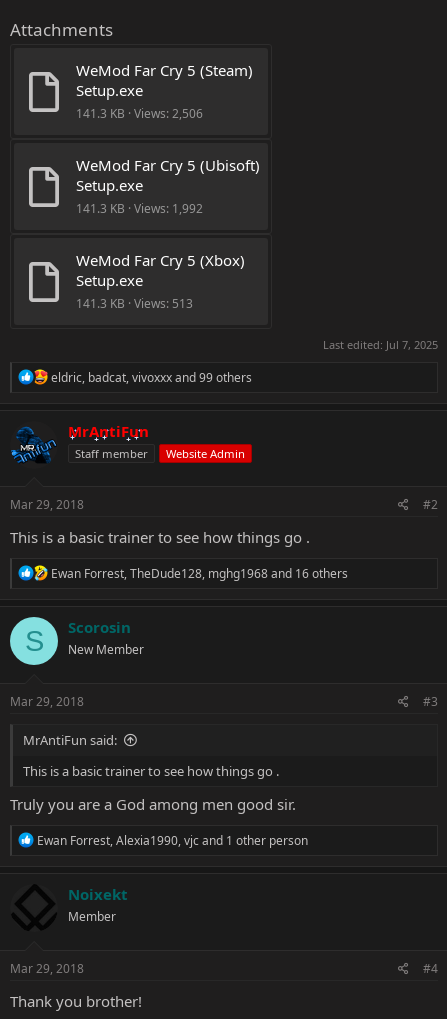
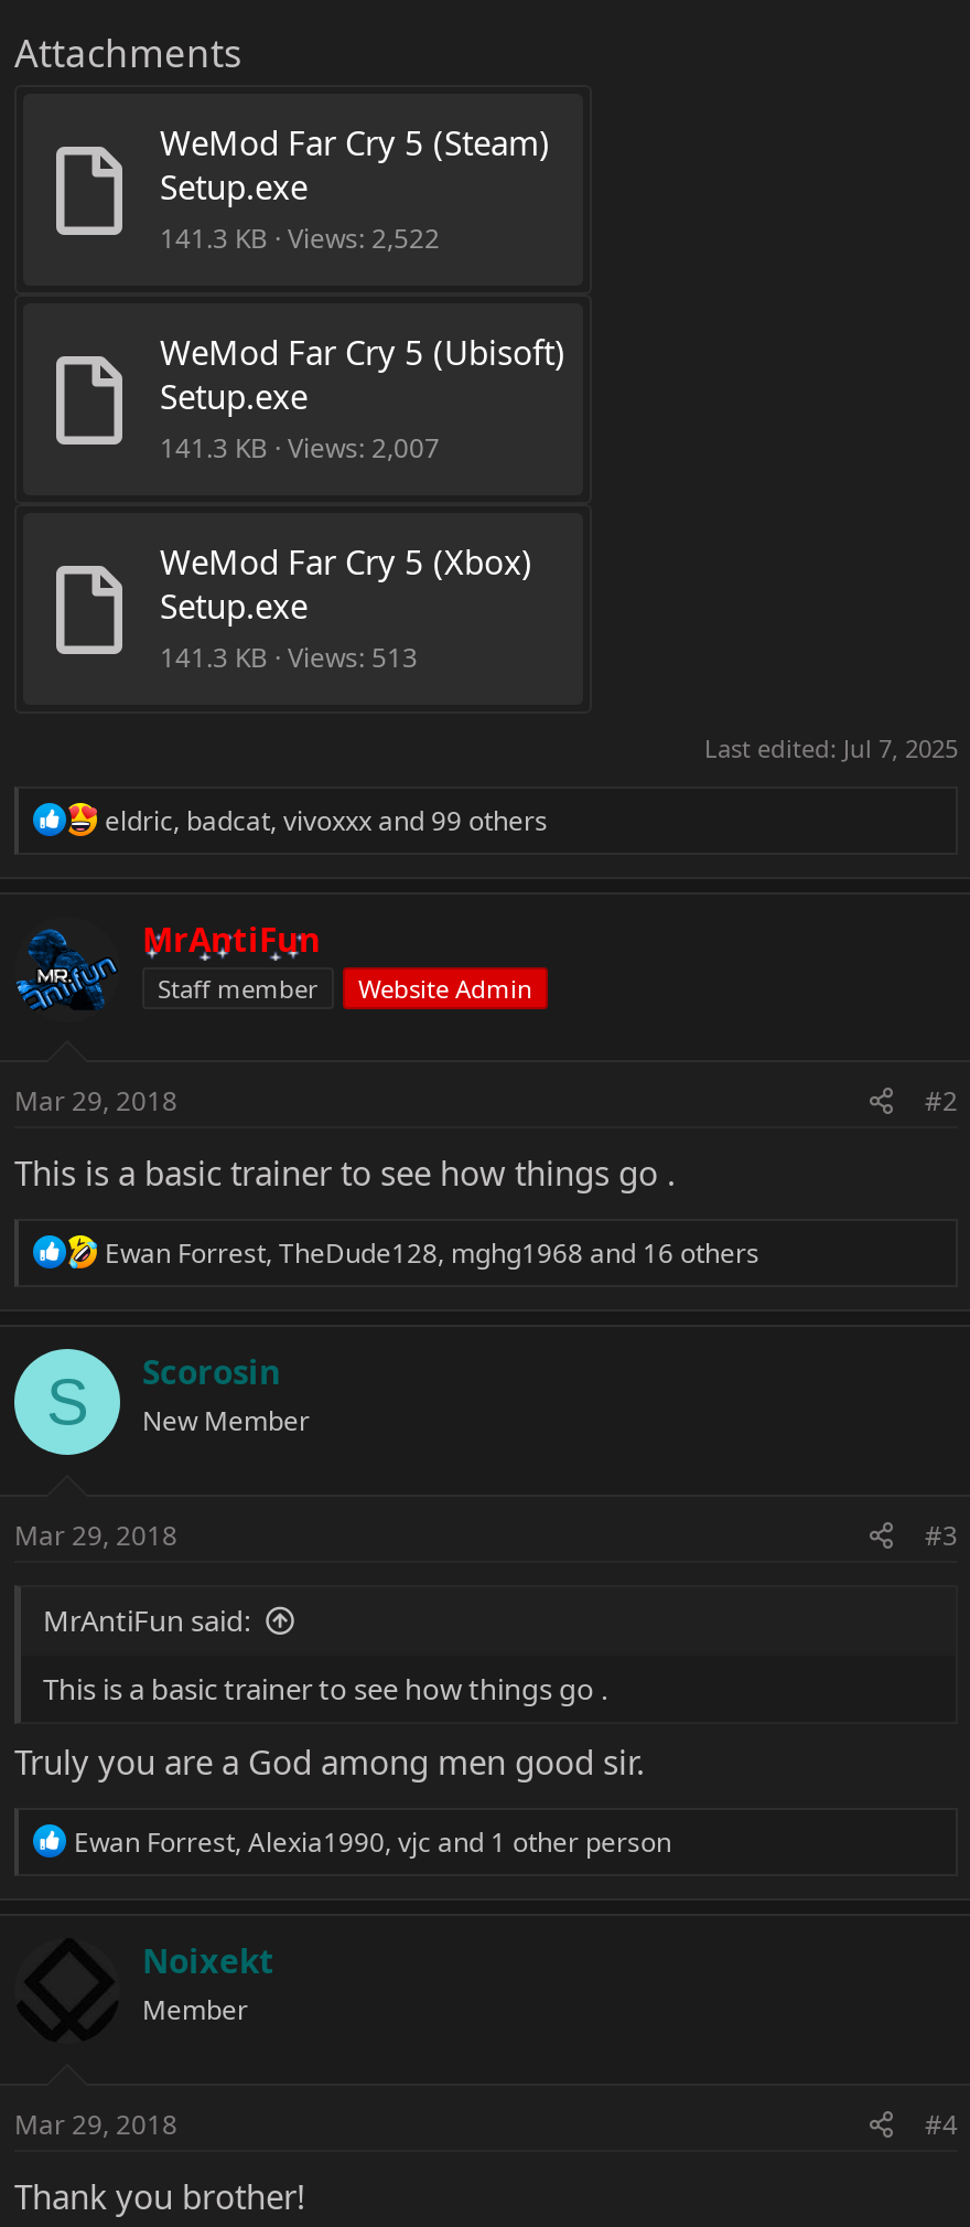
[76,104,203,121] 141.3 KB · Views: 2,506 -> [160,218,440,256] 141.3 KB · Views: 2,522
[76,199,203,216] 141.3 KB · Views: 1,992 -> [160,428,440,465] 141.3 KB · Views: 2,007

